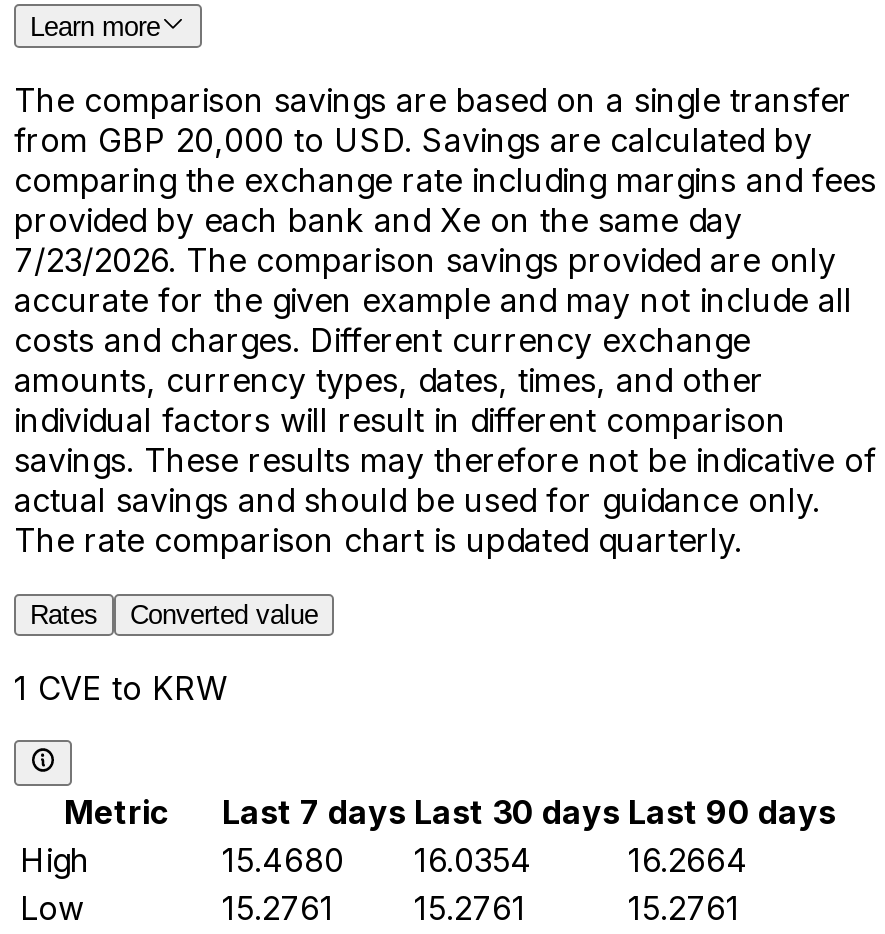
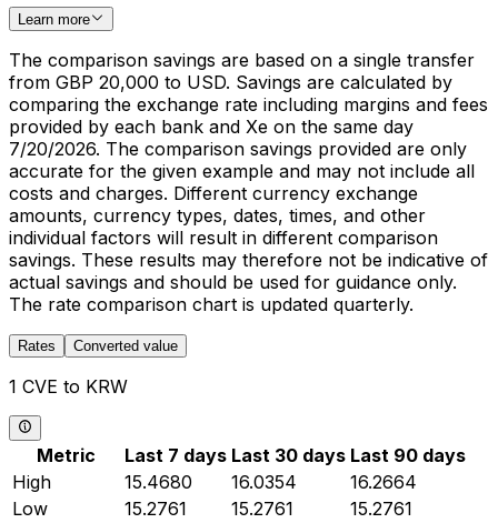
[14,241,836,281] 7/23/2026. The comparison savings provided are only -> [9,138,467,160] 7/20/2026. The comparison savings provided are only

